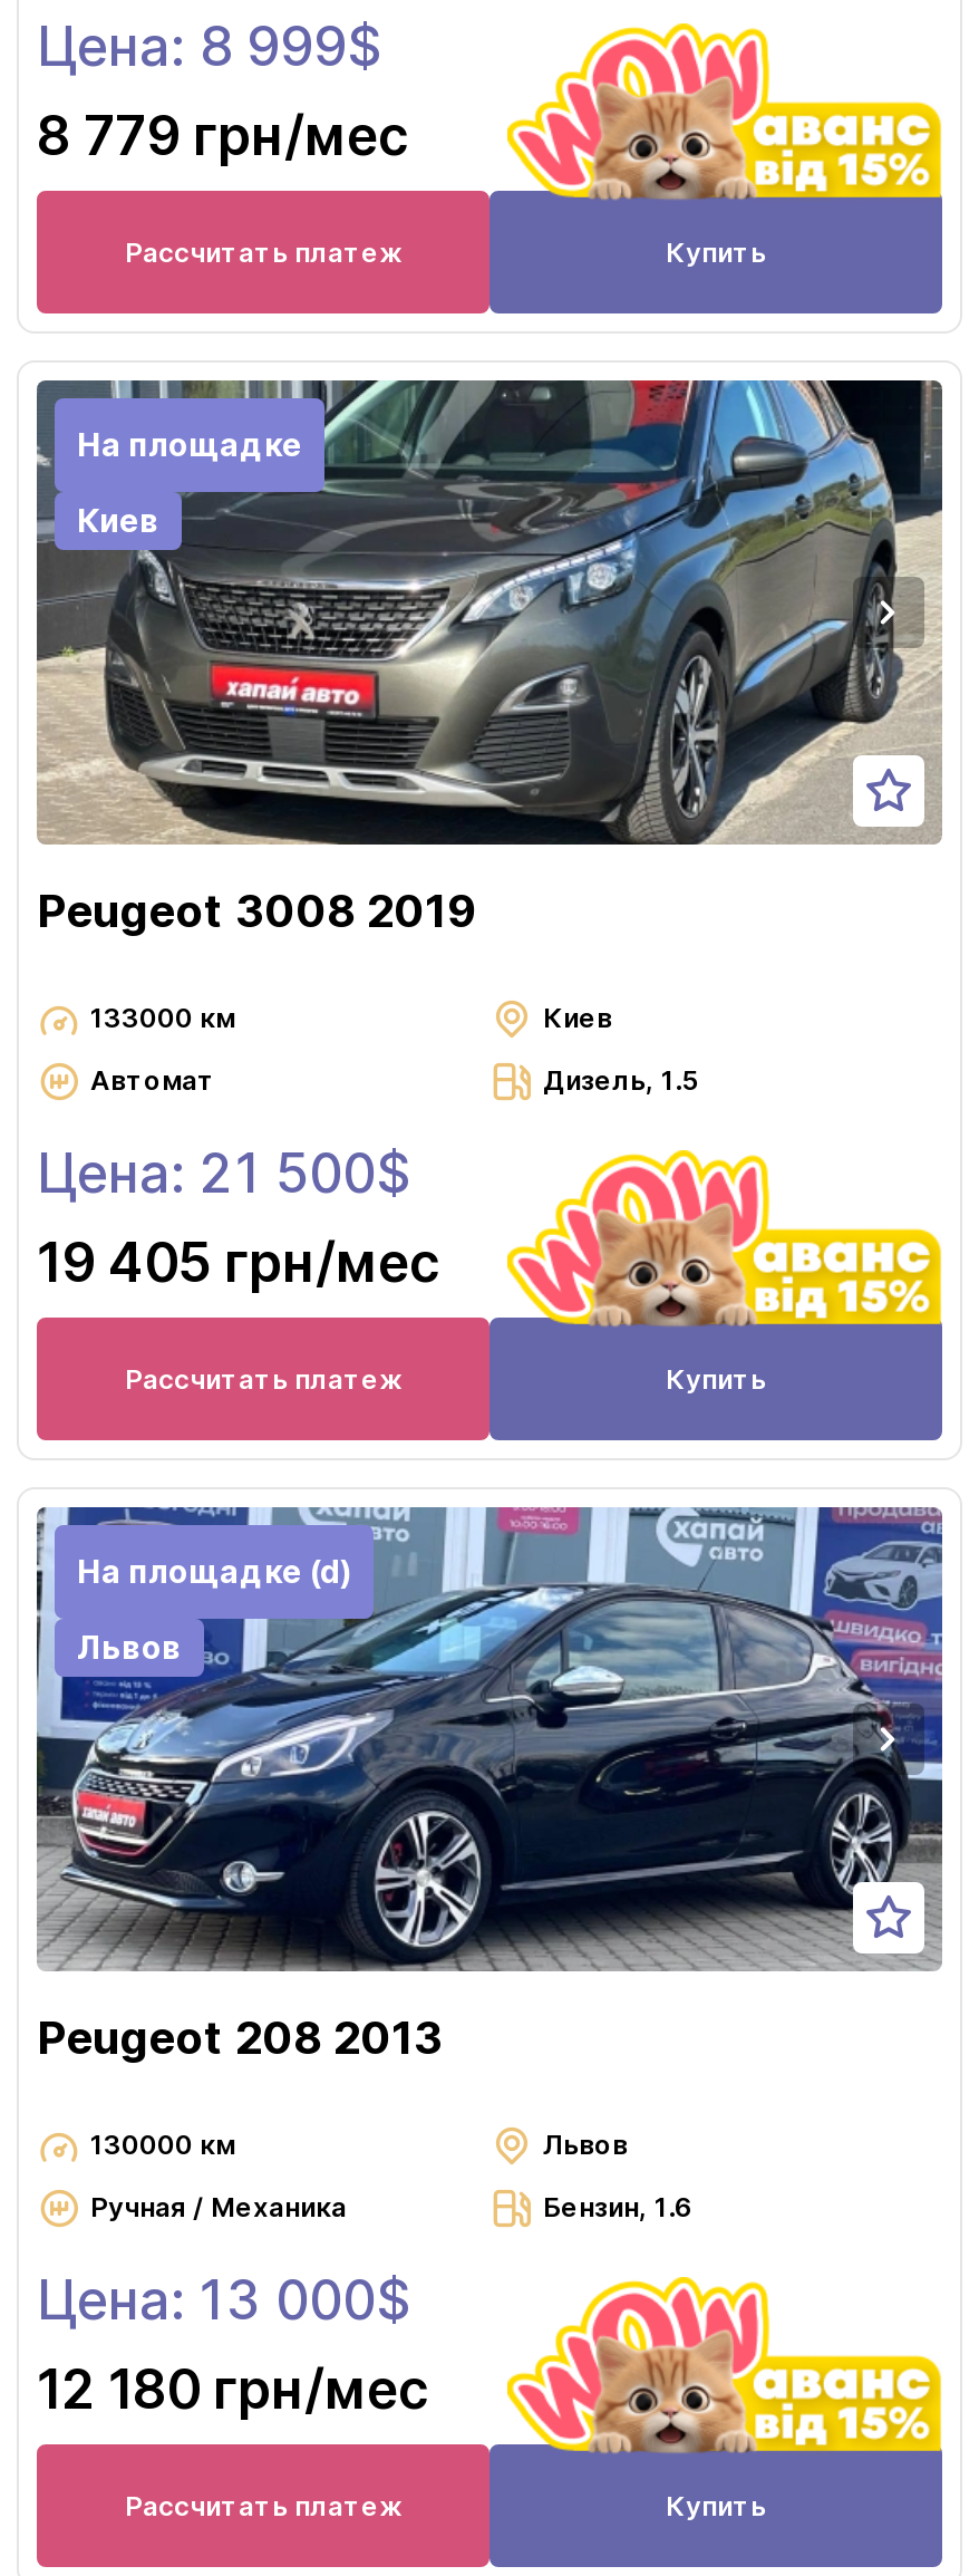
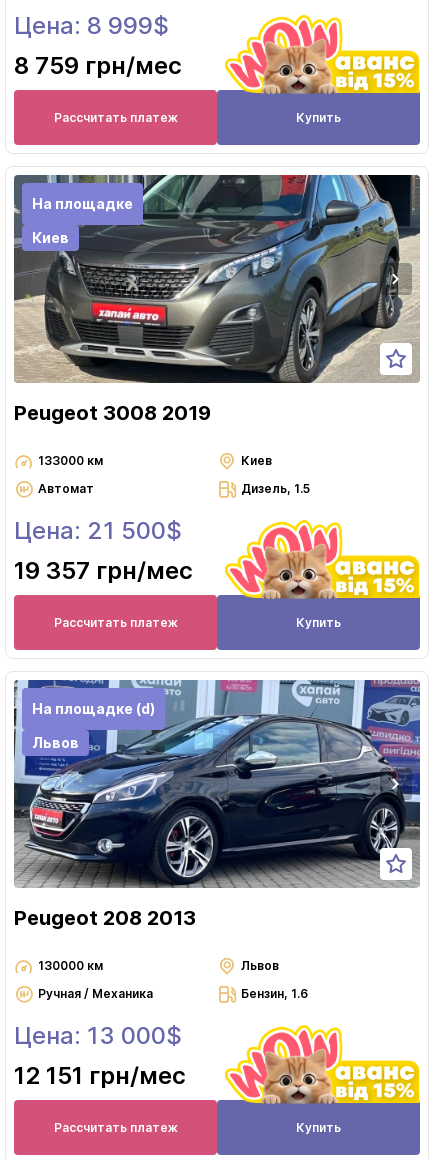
[37,104,409,169] 8 779 грн/мес -> [14,51,182,80] 8 759 грн/мес
[37,1231,440,1295] 19 405 грн/мес -> [14,556,193,585] 19 357 грн/мес
[37,2358,429,2422] 12 180 грн/мес -> [14,1061,186,1090] 12 151 грн/мес

